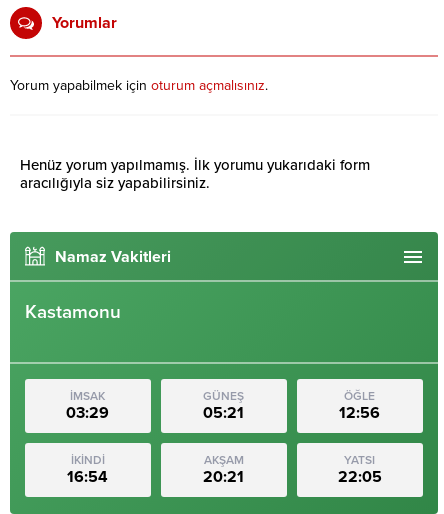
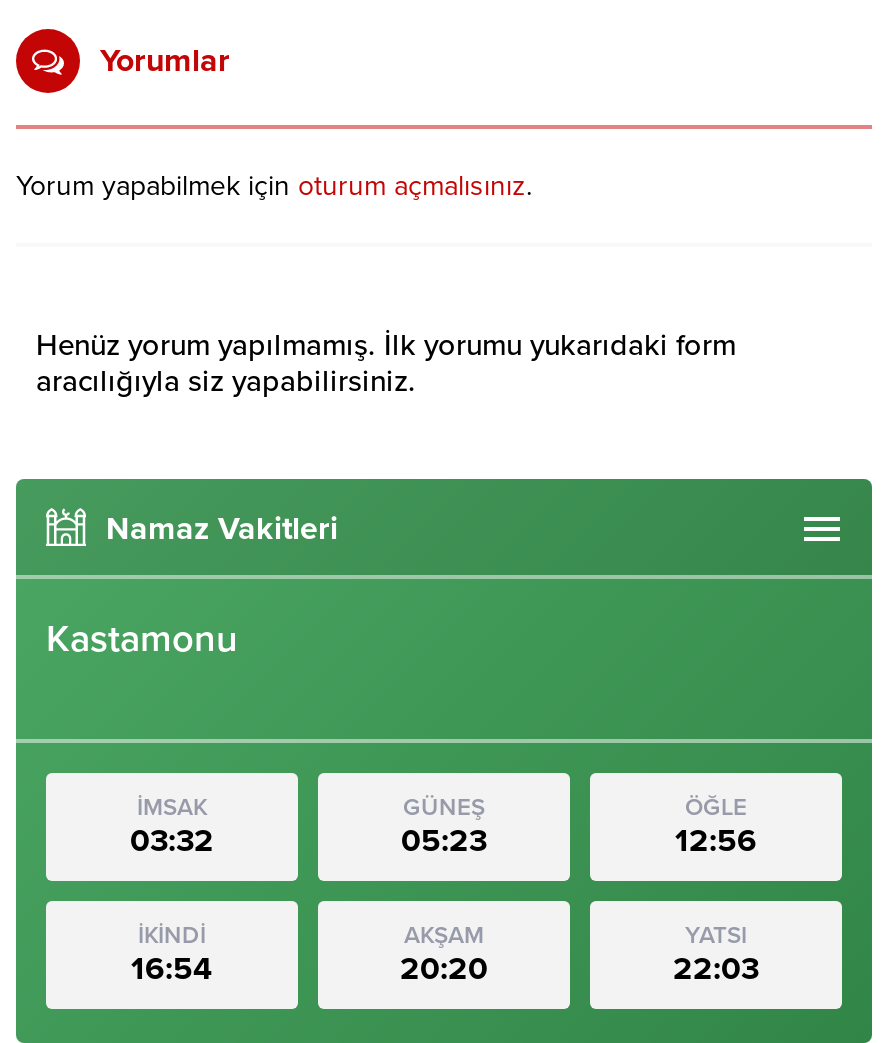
[66,403,109,423] 03:29 -> [130,821,214,861] 03:32
[203,403,244,423] 05:21 -> [401,821,487,861] 05:23
[203,467,244,487] 20:21 -> [400,949,488,989] 20:20
[338,467,382,487] 22:05 -> [673,949,759,989] 22:03

